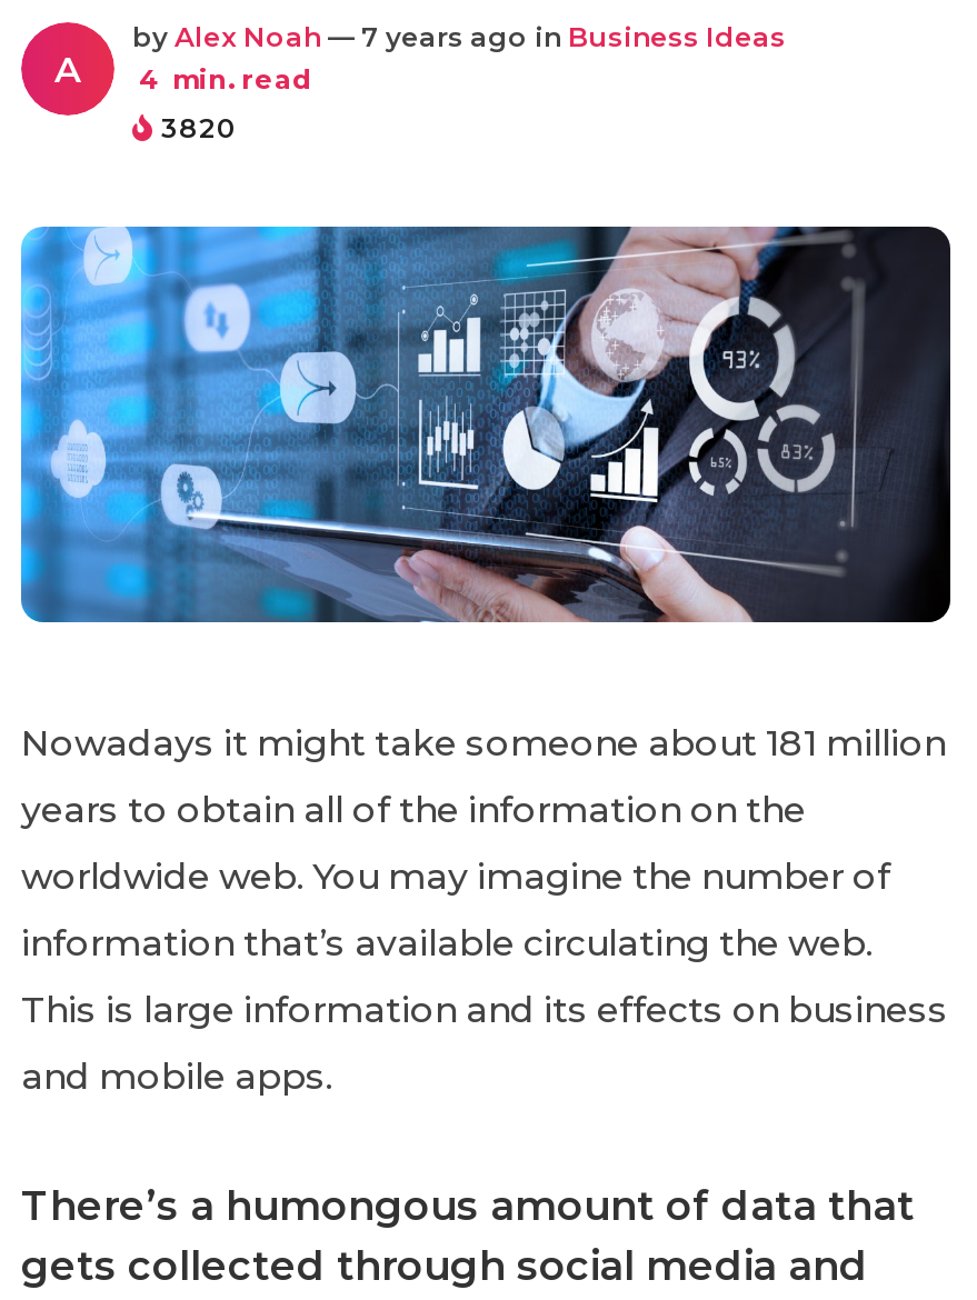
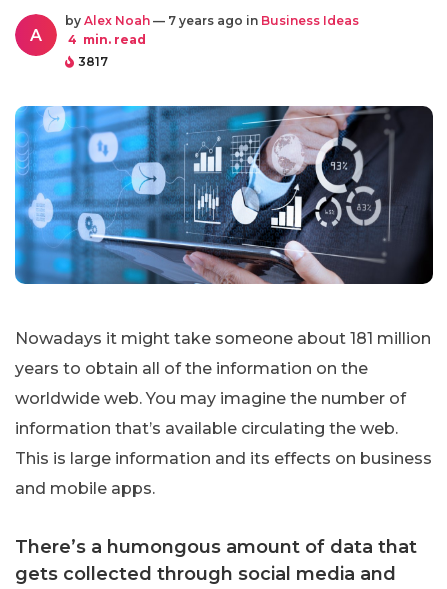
[161,111,237,144] 3820 -> [78,54,108,69] 3817

